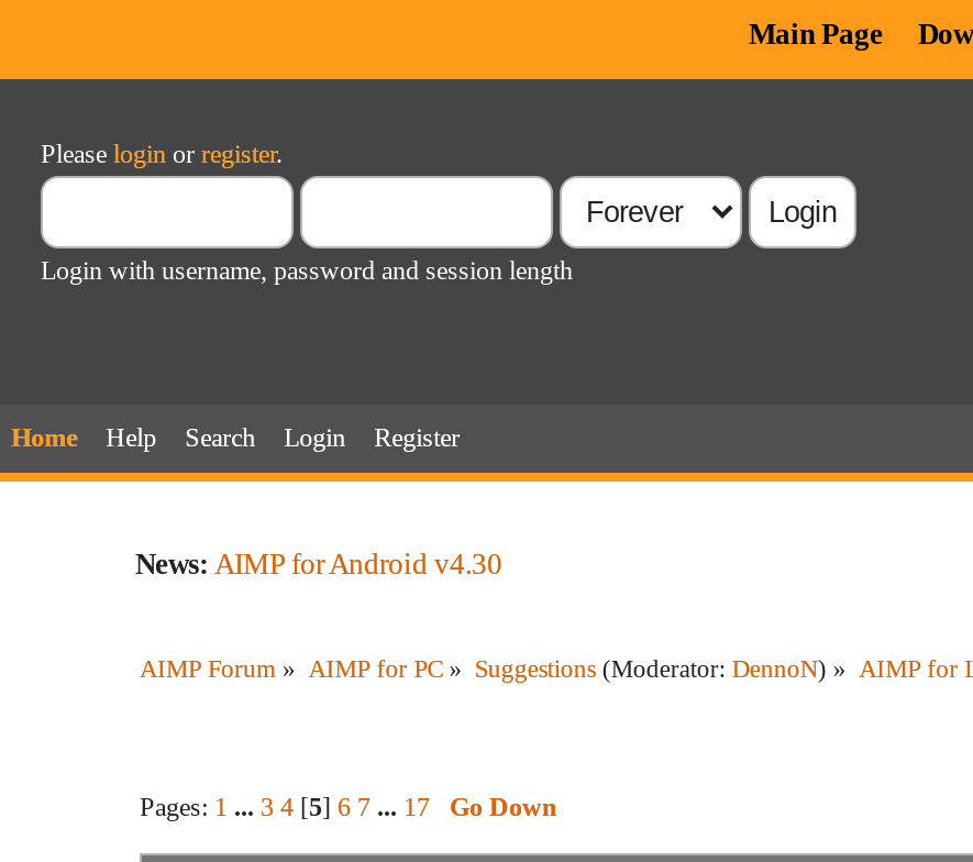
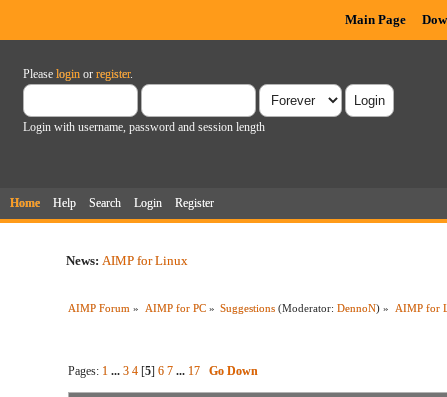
[135,548,502,581] News: AIMP for Android v4.30 -> [66,253,188,268] News: AIMP for Linux

